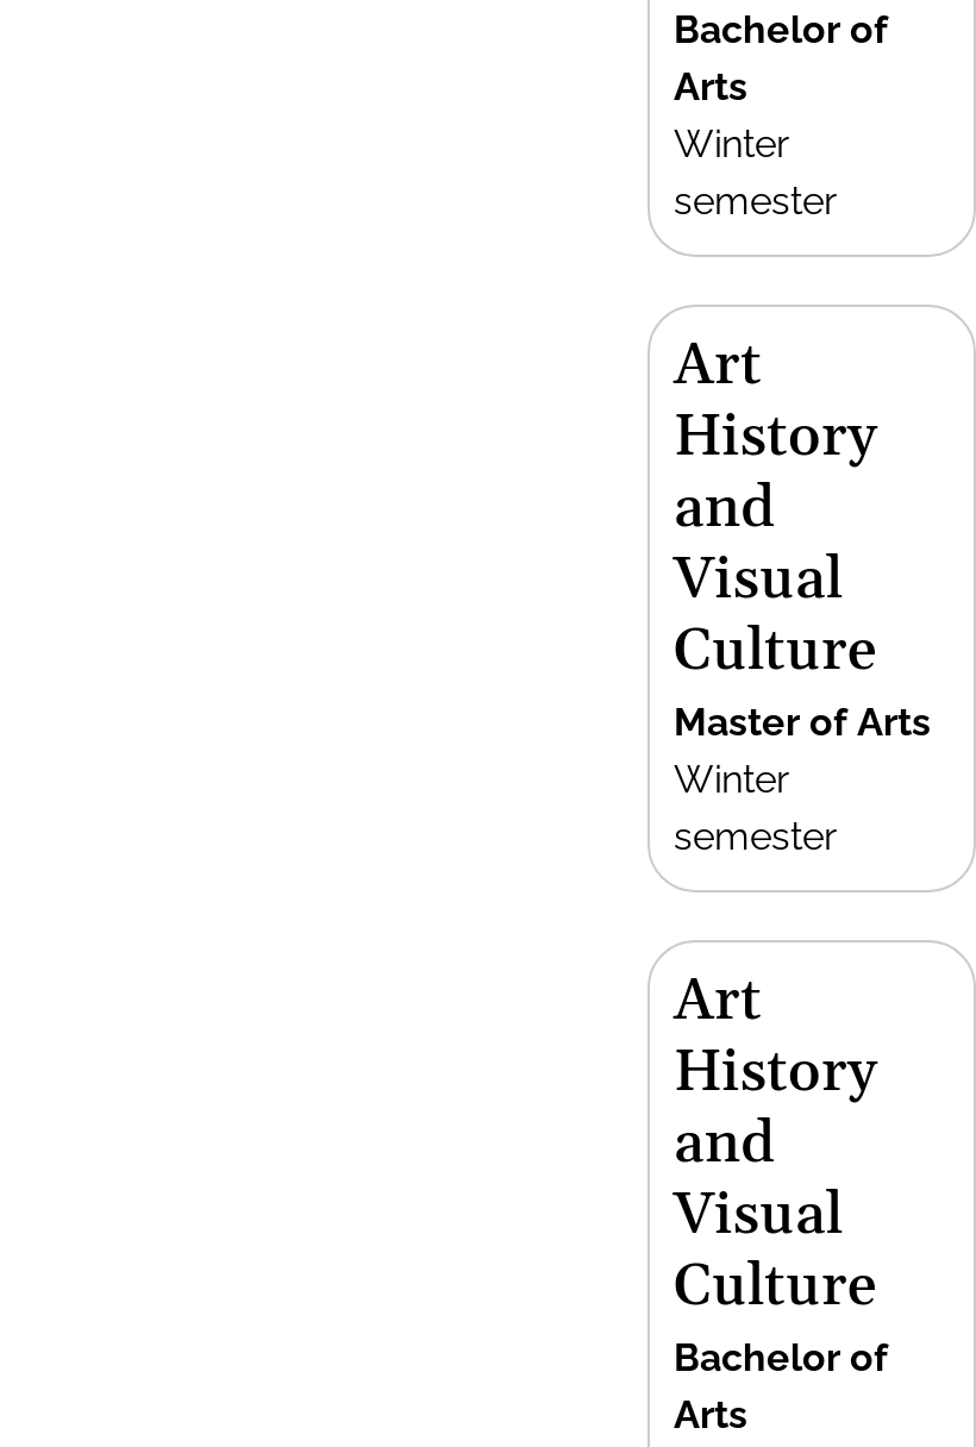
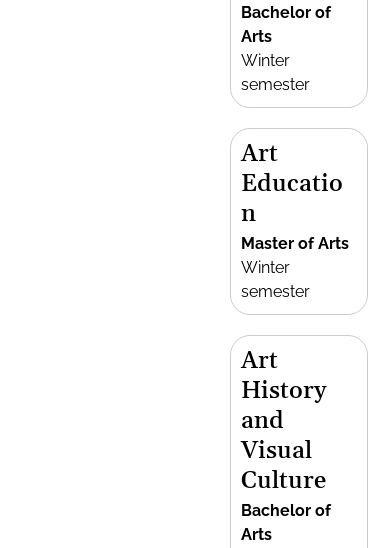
[674,402,876,688] History | and | Visual | Culture -> [241,169,343,229] Educatio | n

